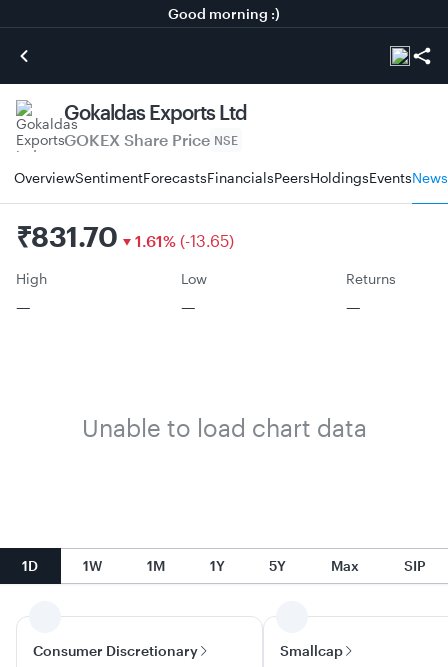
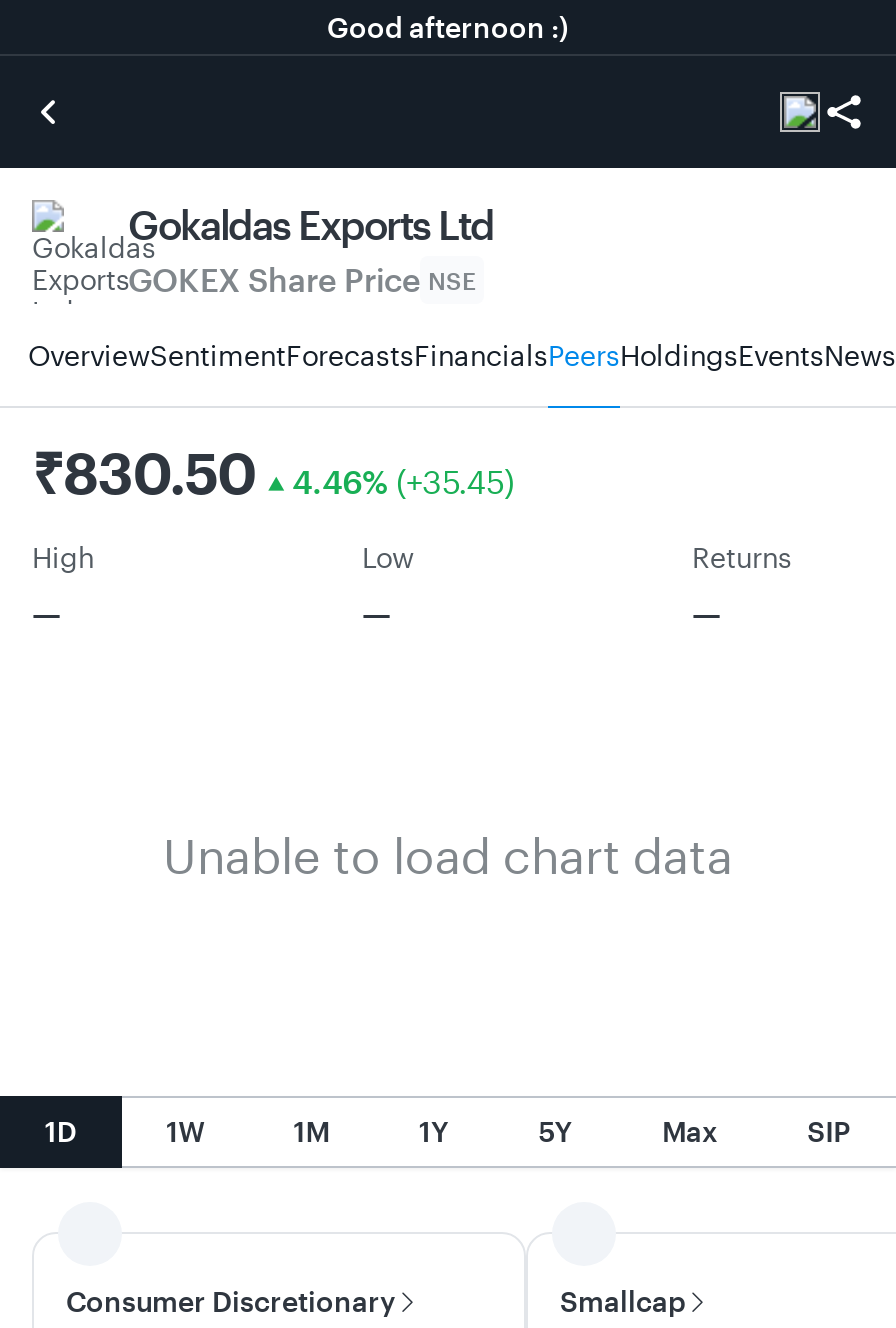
[168,4,280,21] Good morning :) -> [327,9,569,43] Good afternoon :)
[16,220,117,252] ₹831.70 -> [32,440,256,504] ₹830.50
[135,231,234,250] 1.61% (-13.65) -> [292,462,514,500] 4.46% (+35.45)

